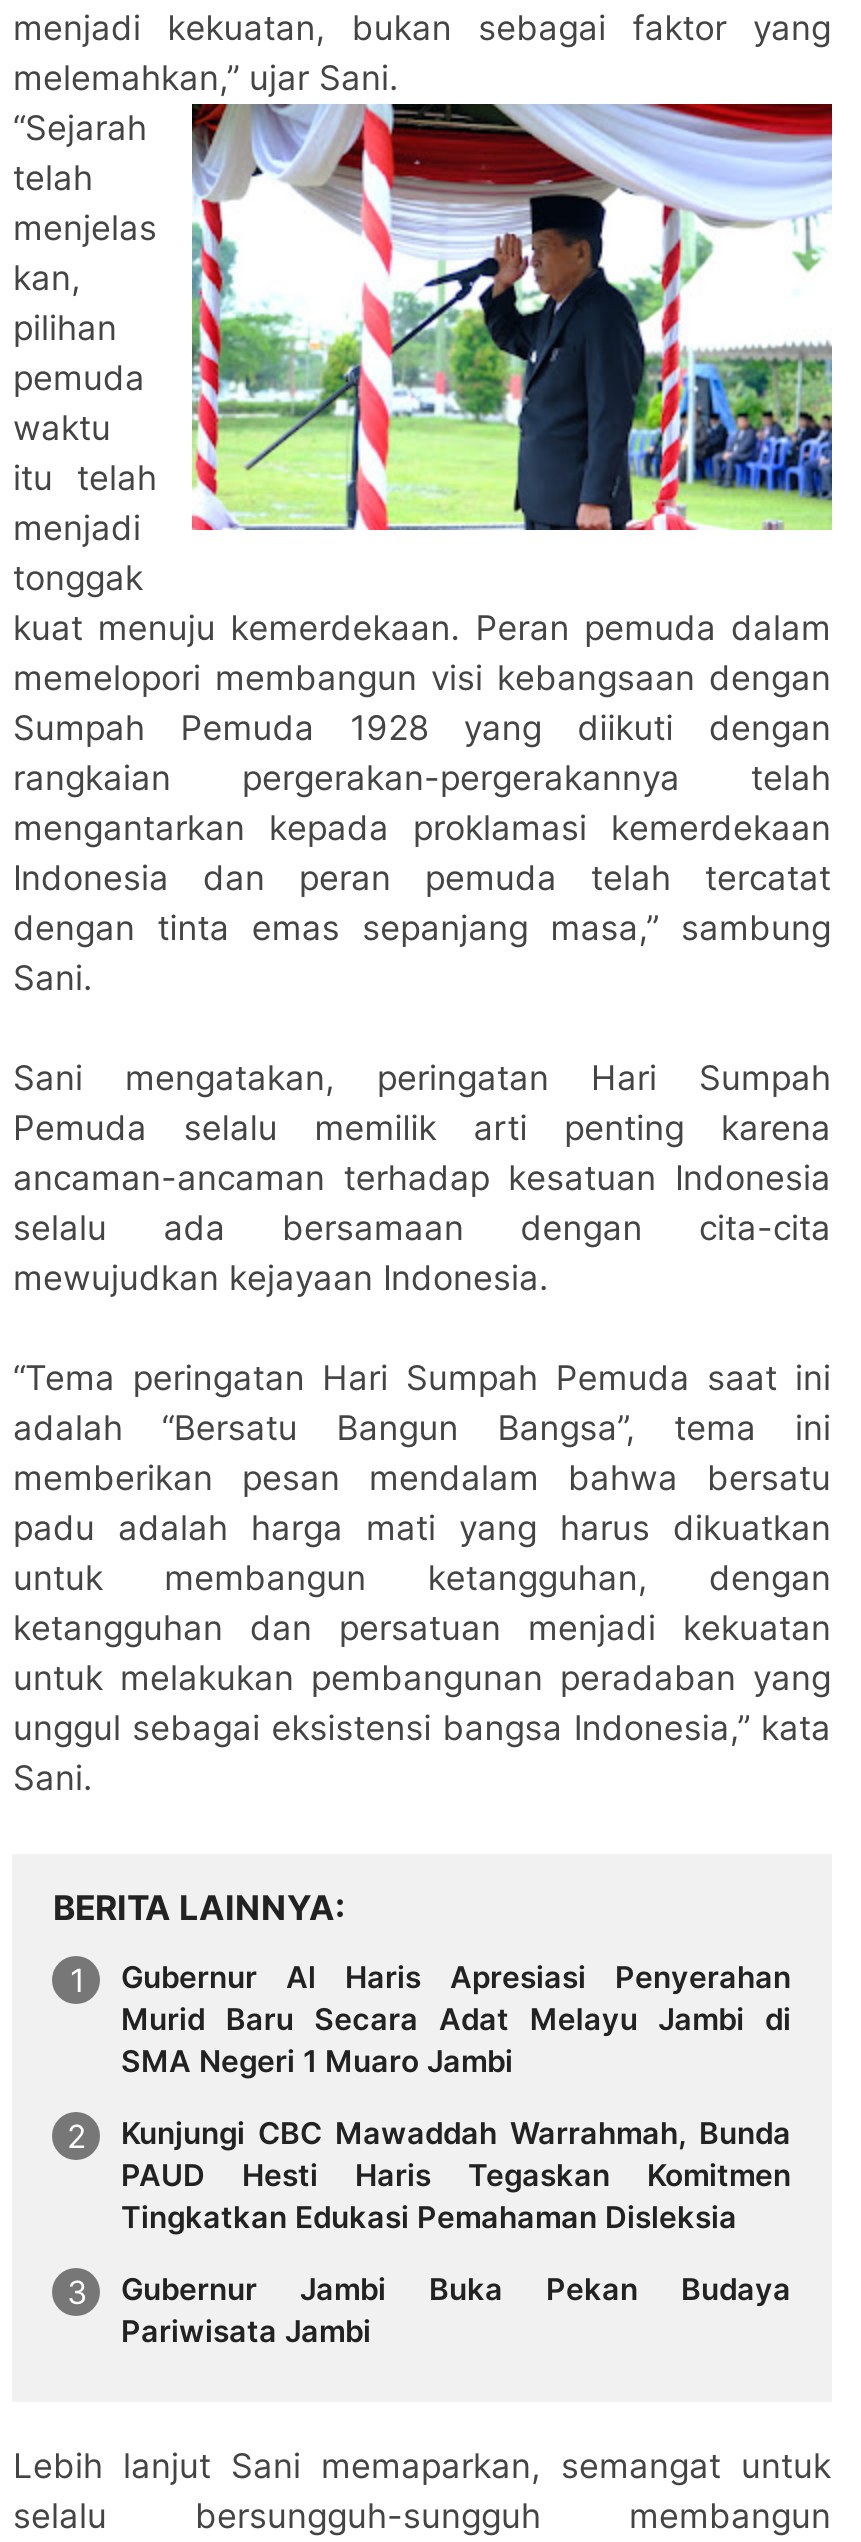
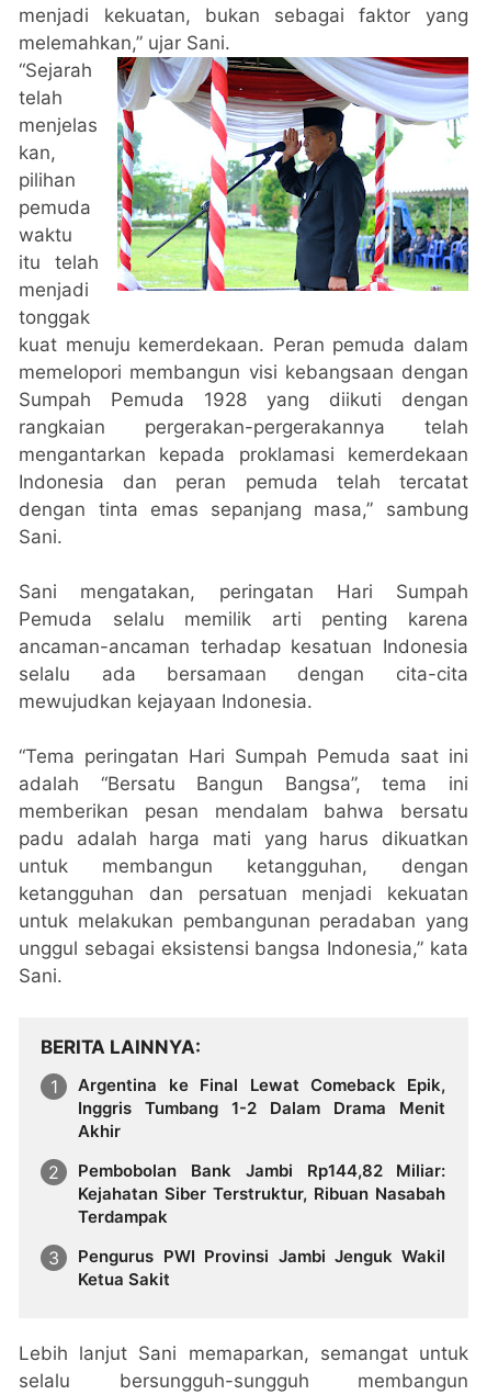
[121,1958,791,2080] Gubernur Al Haris Apresiasi Penyerahan | Murid Baru Secara Adat Melayu Jambi di | SMA Negeri 1 Muaro Jambi -> [78,1075,446,1141] Argentina ke Final Lewat Comeback Epik, | Inggris Tumbang 1-2 Dalam Drama Menit | Akhir
[121,2114,791,2236] Kunjungi CBC Mawaddah Warrahmah, Bunda | PAUD Hesti Haris Tegaskan Komitmen | Tingkatkan Edukasi Pemahaman Disleksia -> [78,1160,446,1227] Pembobolan Bank Jambi Rp144,82 Miliar: | Kejahatan Siber Terstruktur, Ribuan Nasabah | Terdampak
[121,2269,791,2349] Gubernur Jambi Buka Pekan Budaya | Pariwisata Jambi -> [78,1245,446,1289] Pengurus PWI Provinsi Jambi Jenguk Wakil | Ketua Sakit

